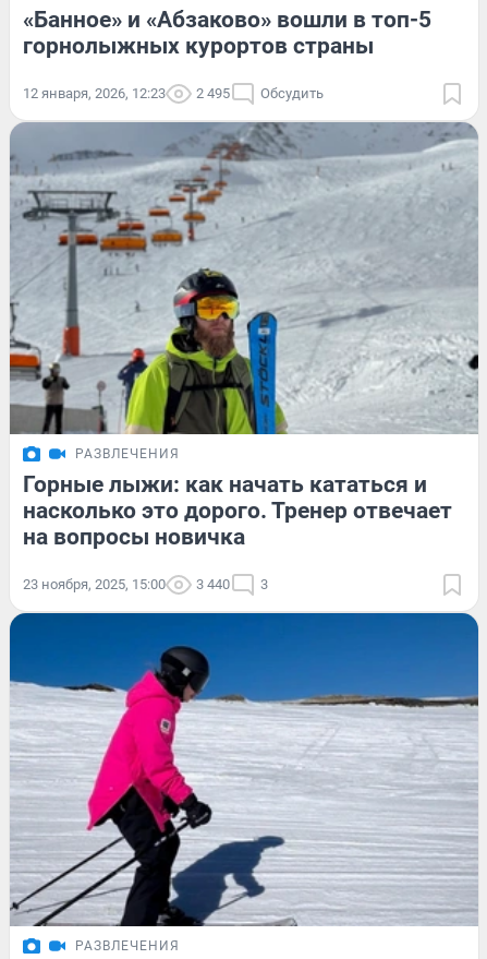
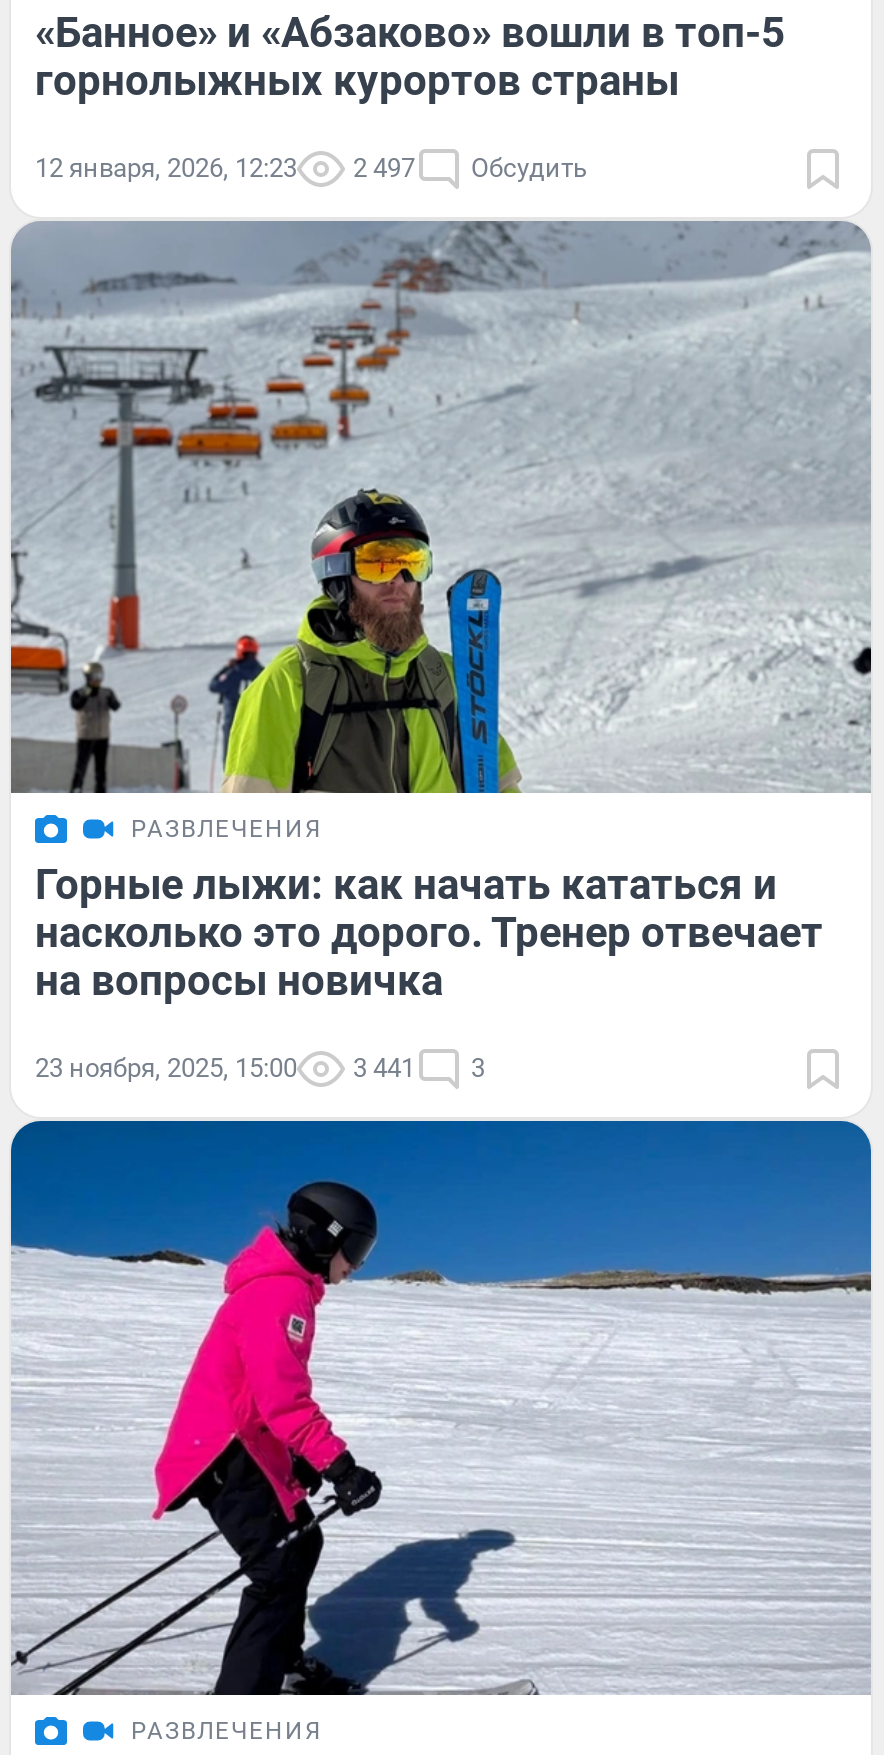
[23,85,324,101] 12 января, 2026, 12:23 2 495 Обсудить -> [35,152,587,182] 12 января, 2026, 12:23 2 497 Обсудить
[23,576,268,593] 23 ноября, 2025, 15:00 3 440 3 -> [35,1054,485,1084] 23 ноября, 2025, 15:00 3 441 3

